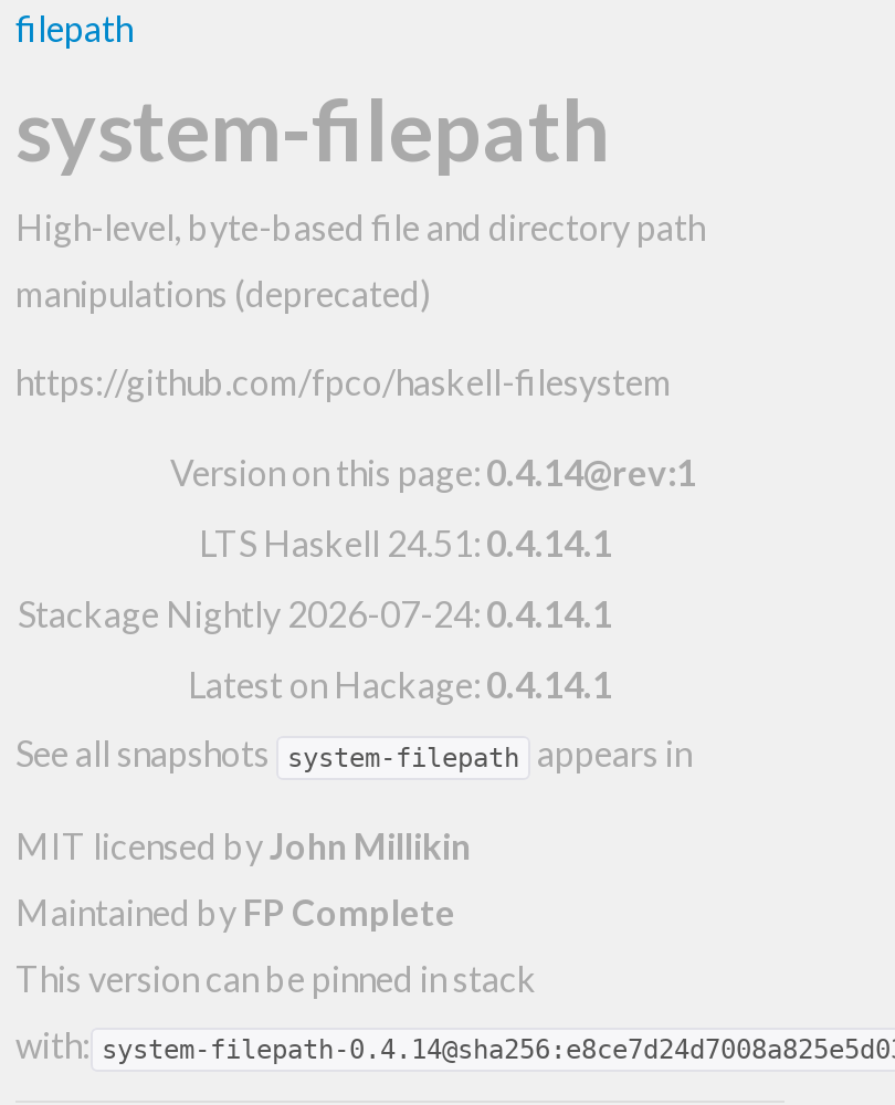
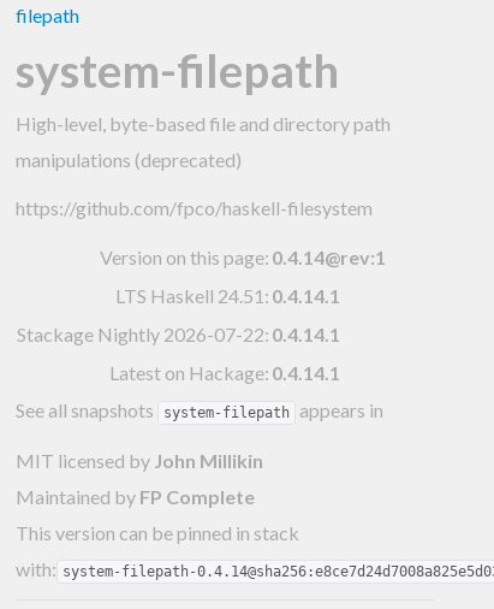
[18,592,612,634] Stackage Nightly 2026-07-24: 0.4.14.1 -> [17,322,340,345] Stackage Nightly 2026-07-22: 0.4.14.1

